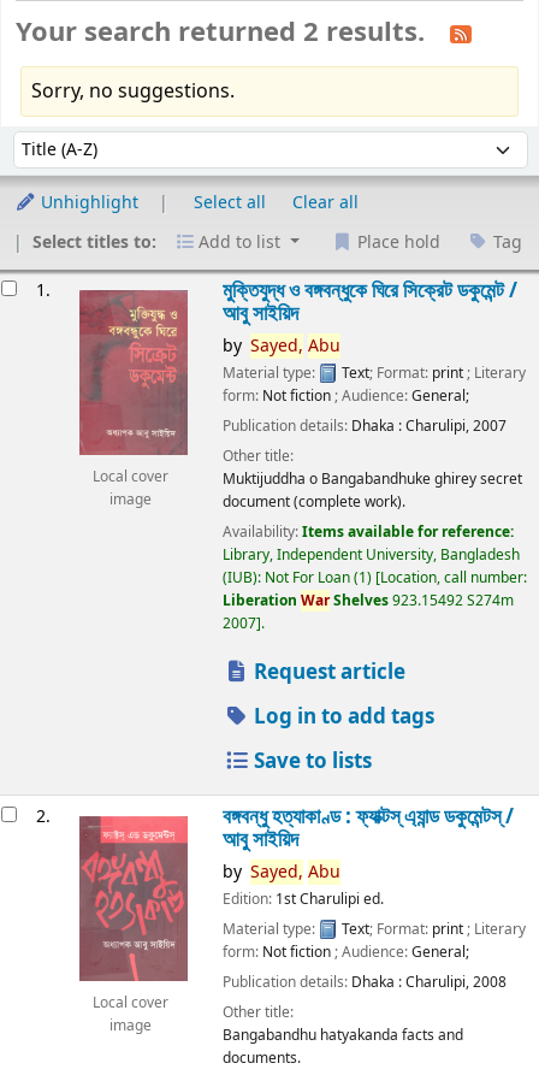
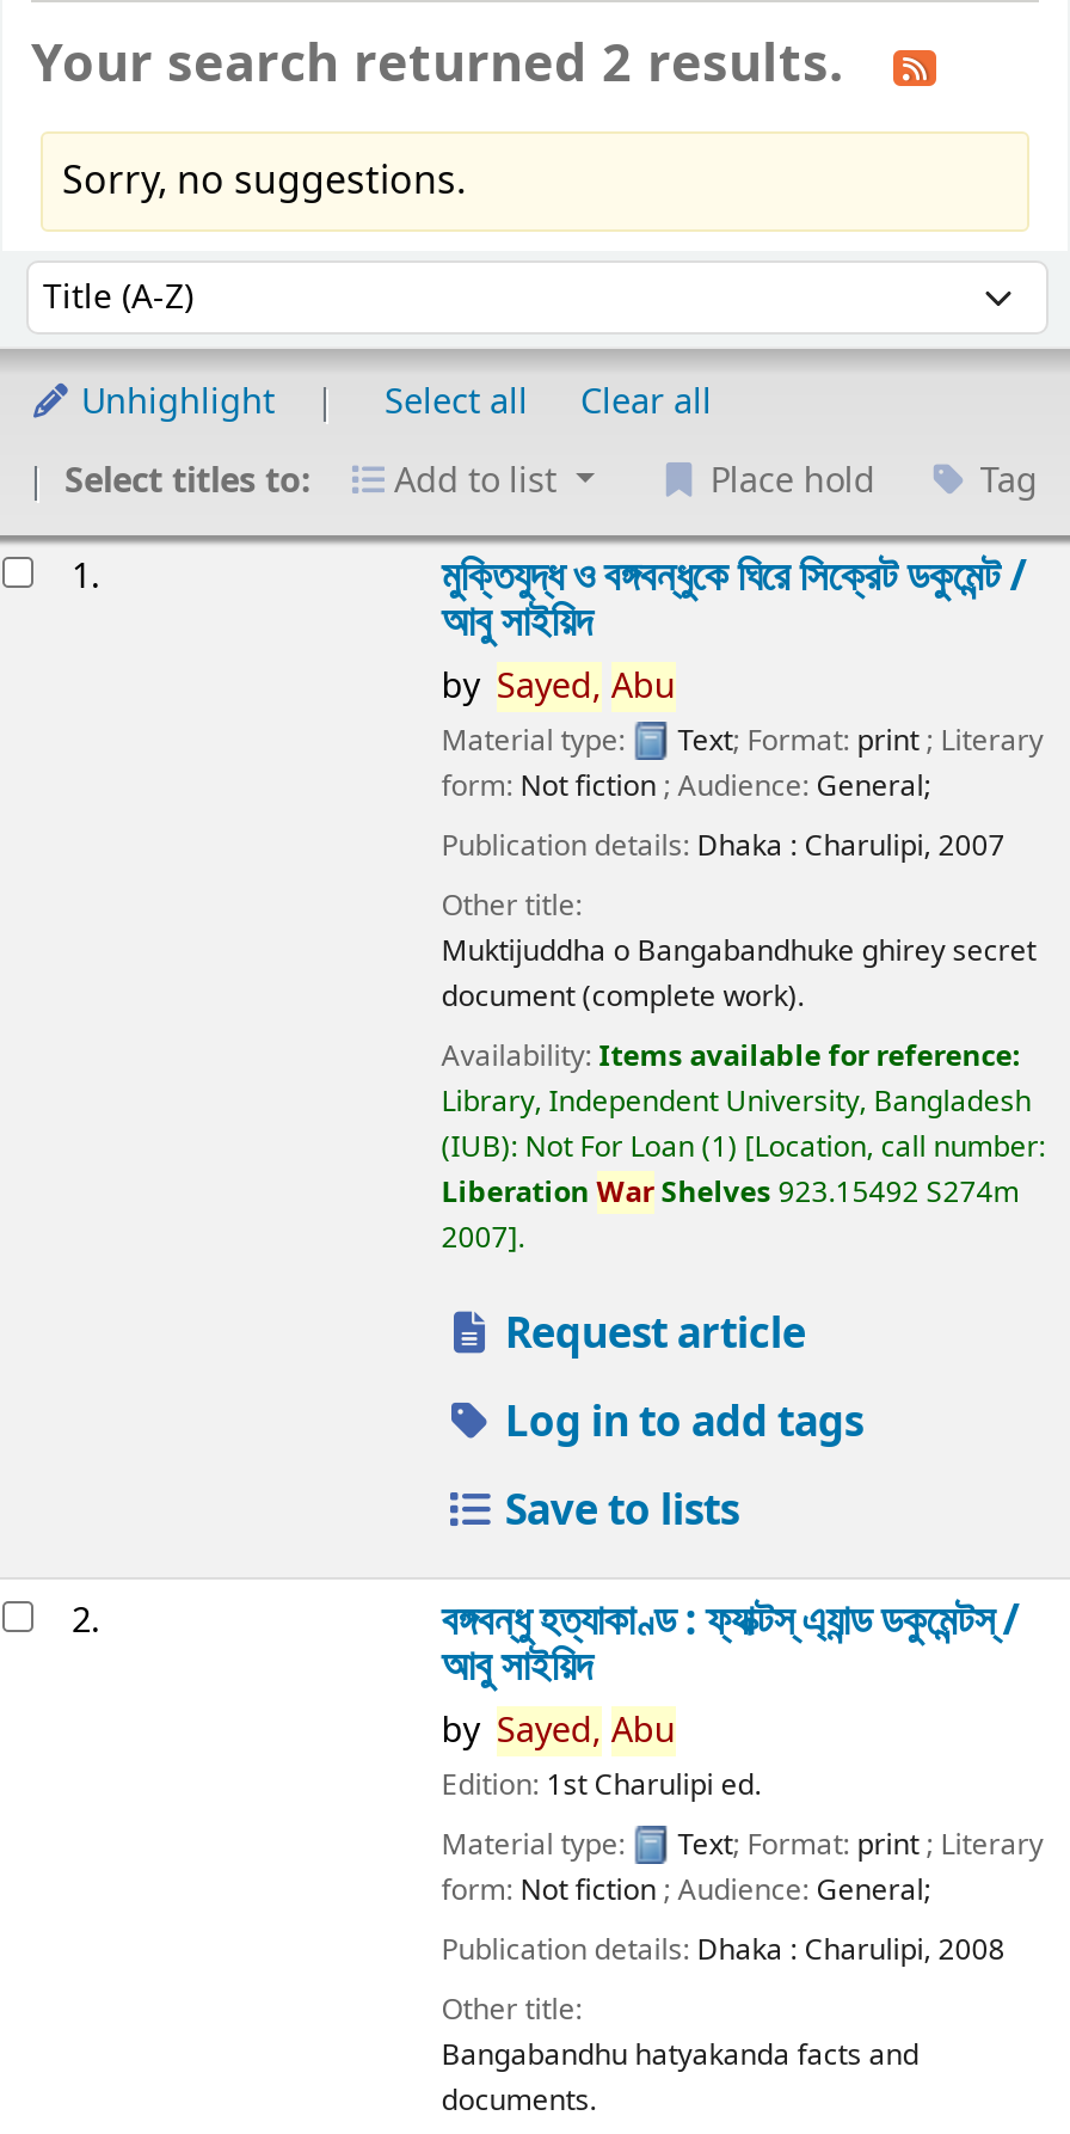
[78,289,189,510] [image] | Local cover | image -> none
[78,815,189,1036] [image] | Local cover | image -> none

